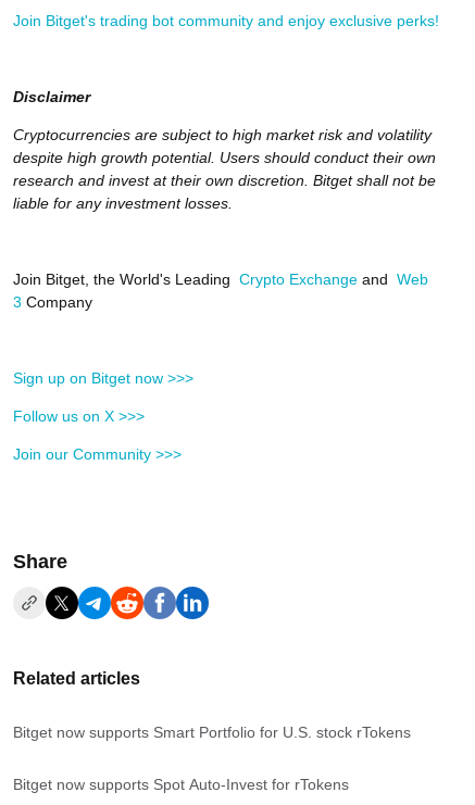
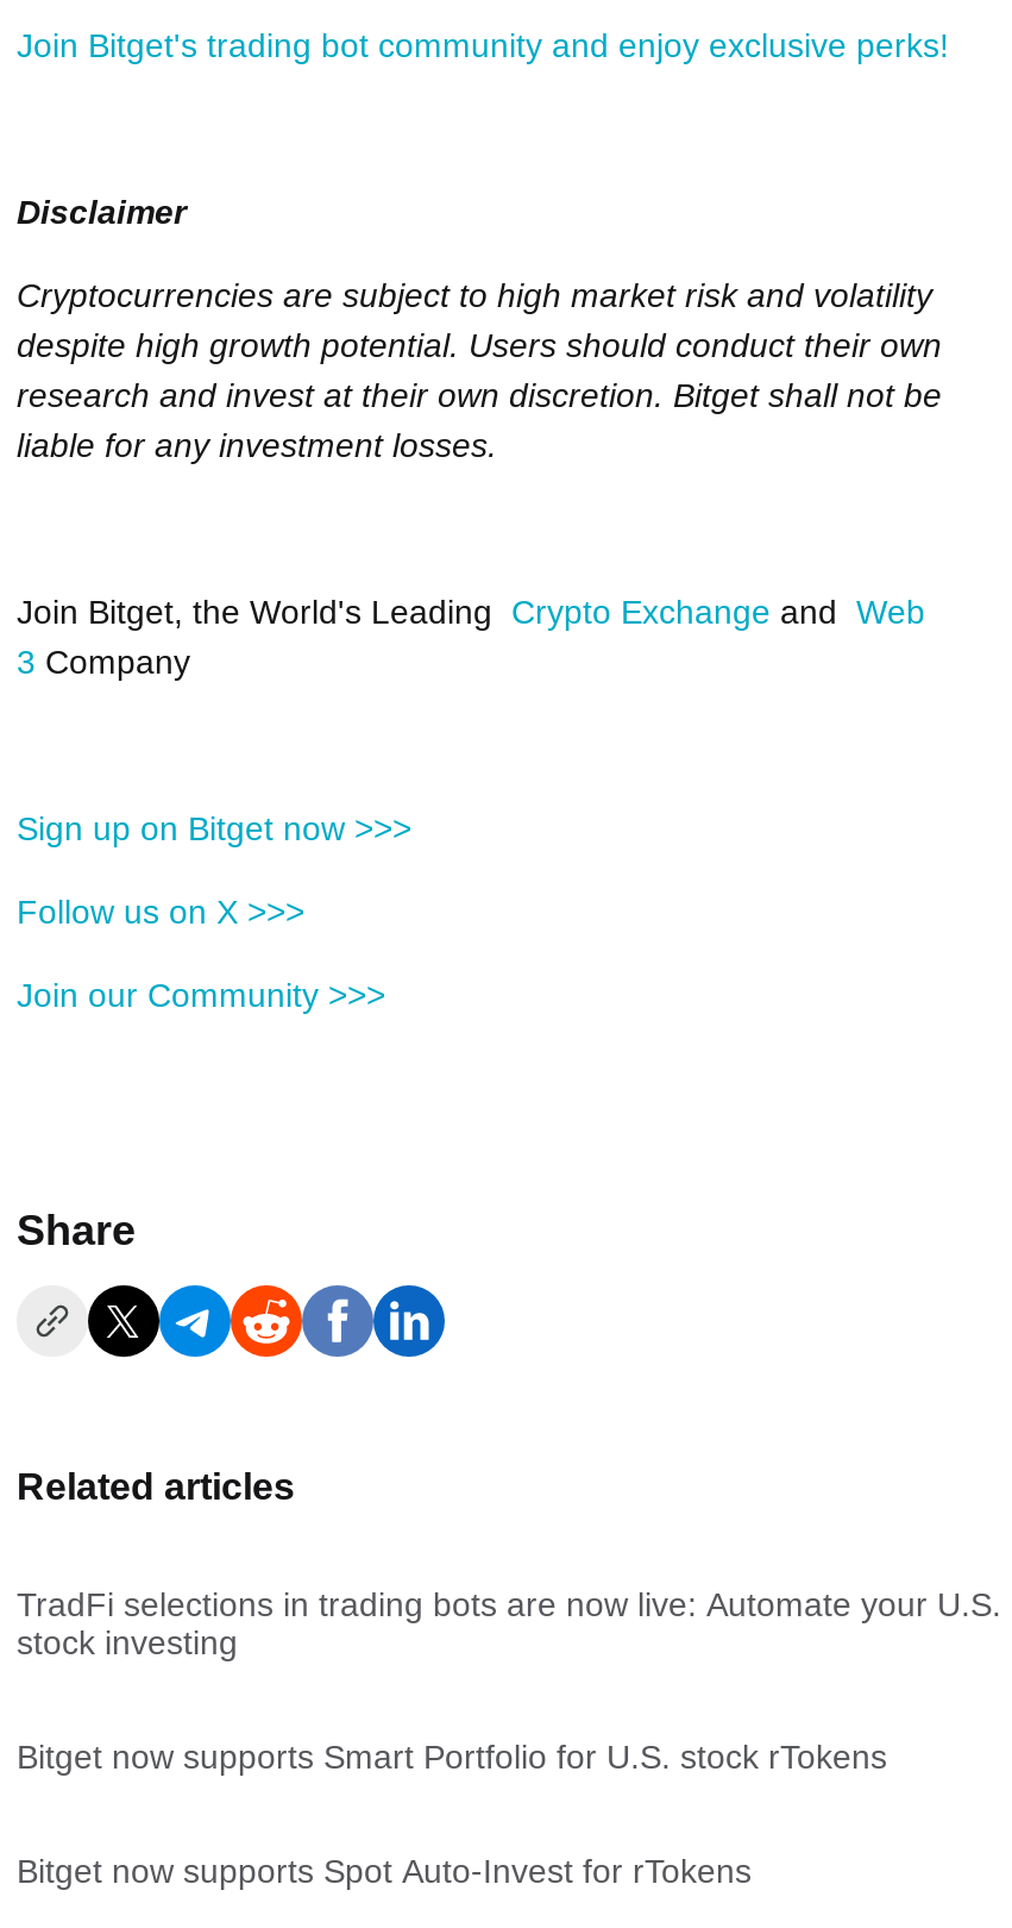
none -> [17,1585,1001,1661] TradFi selections in trading bots are now live: Automate your U.S. | stock investing

